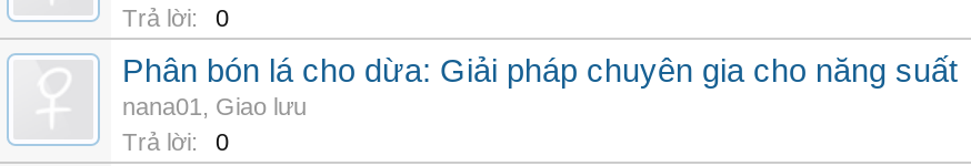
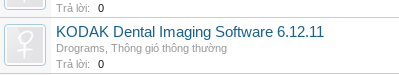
[122,53,958,120] Phân bón lá cho dừa: Giải pháp chuyên gia cho năng suất | nana01, Giao lưu -> [56,24,324,54] KODAK Dental Imaging Software 6.12.11 | Drograms, Thông gió thông thường

